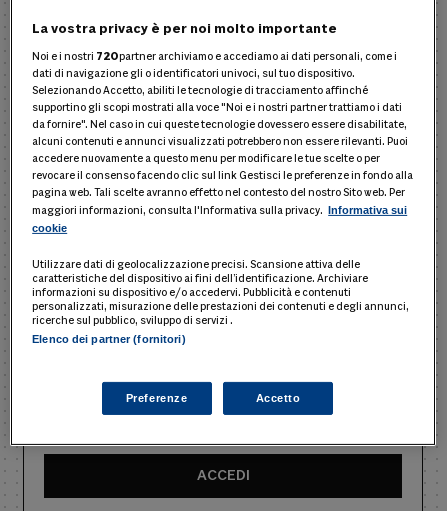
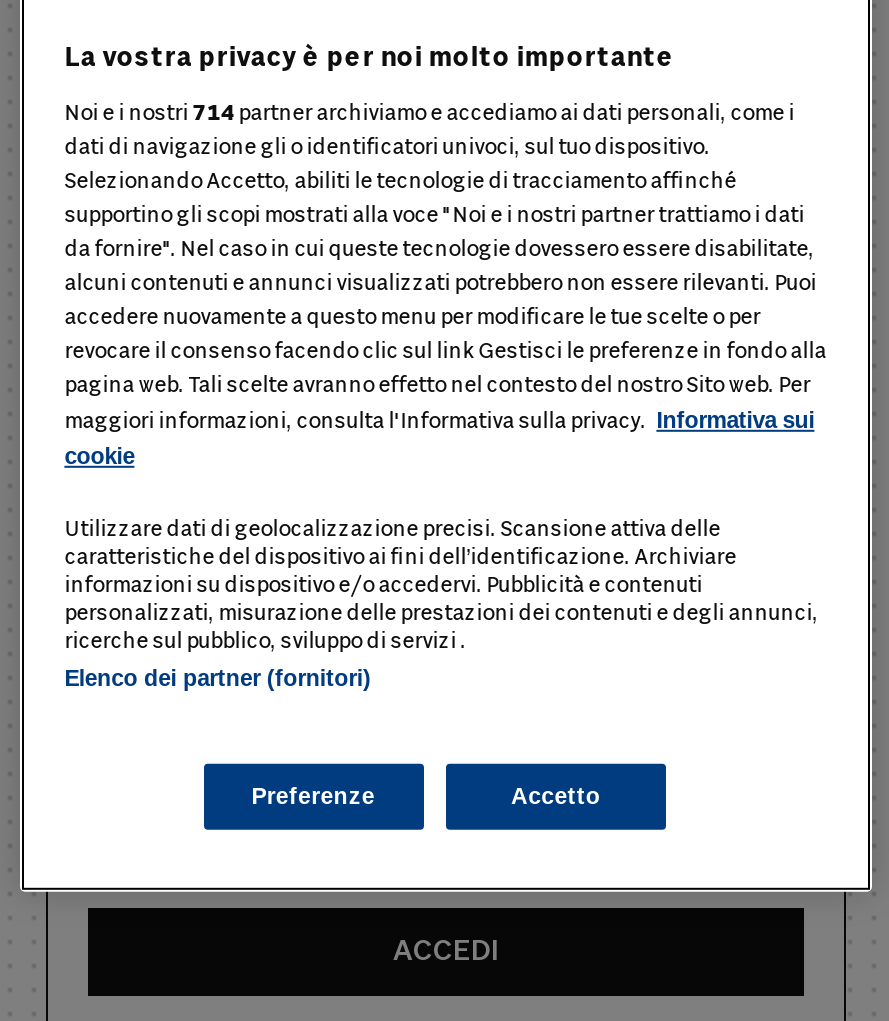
[32,50,397,64] Noi e i nostri 720 partner archiviamo e accediamo ai dati personali, come i -> [64,101,794,129] Noi e i nostri 714 partner archiviamo e accediamo ai dati personali, come i

